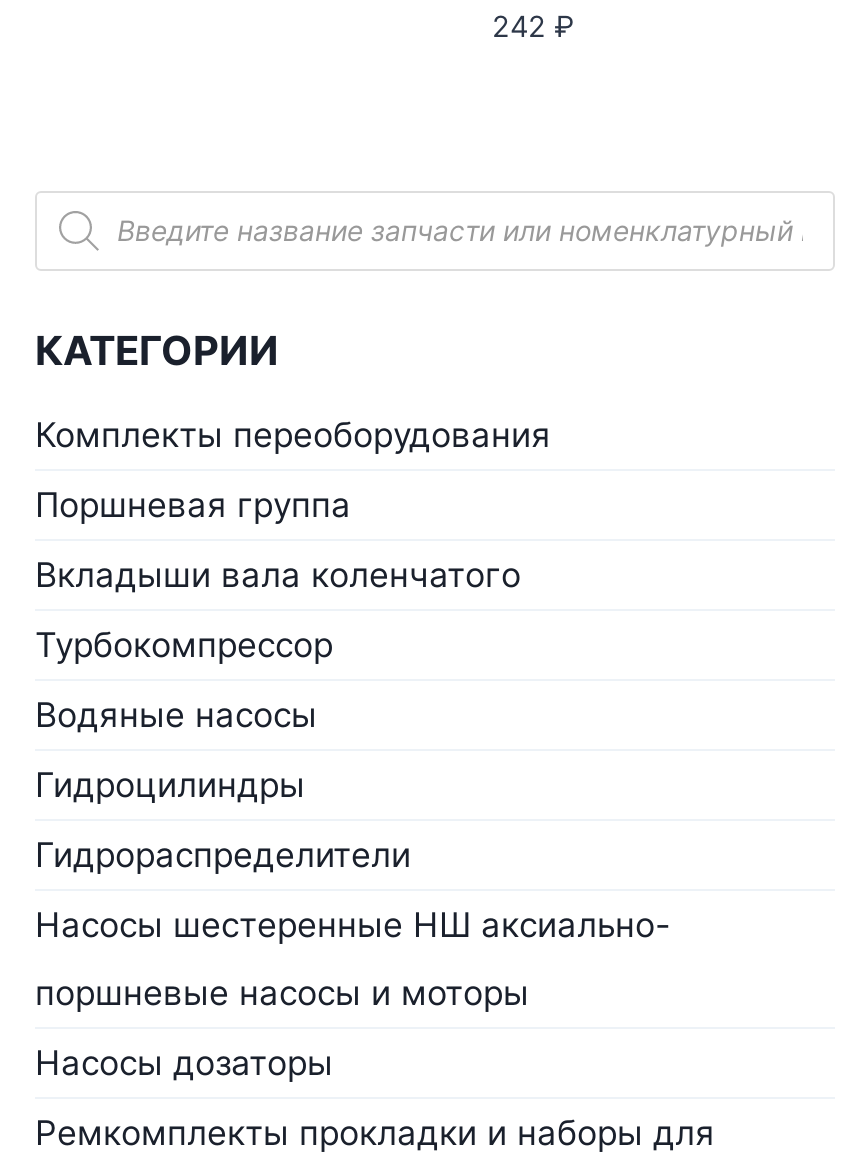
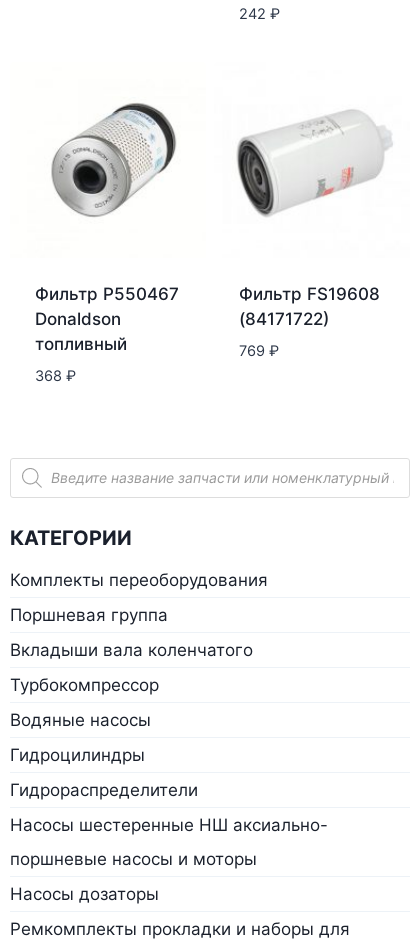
none -> [34,284,178,385] Фильтр P550467 | Donaldson | топливный | 368 ₽
none -> [51,102,177,218] [image]
none -> [236,119,393,217] [image]
none -> [238,284,379,360] Фильтр FS19608 | (84171722) | 769 ₽

